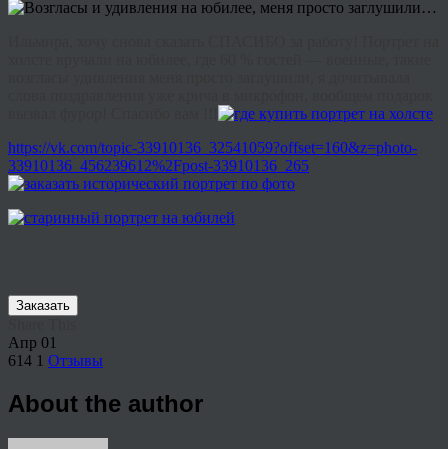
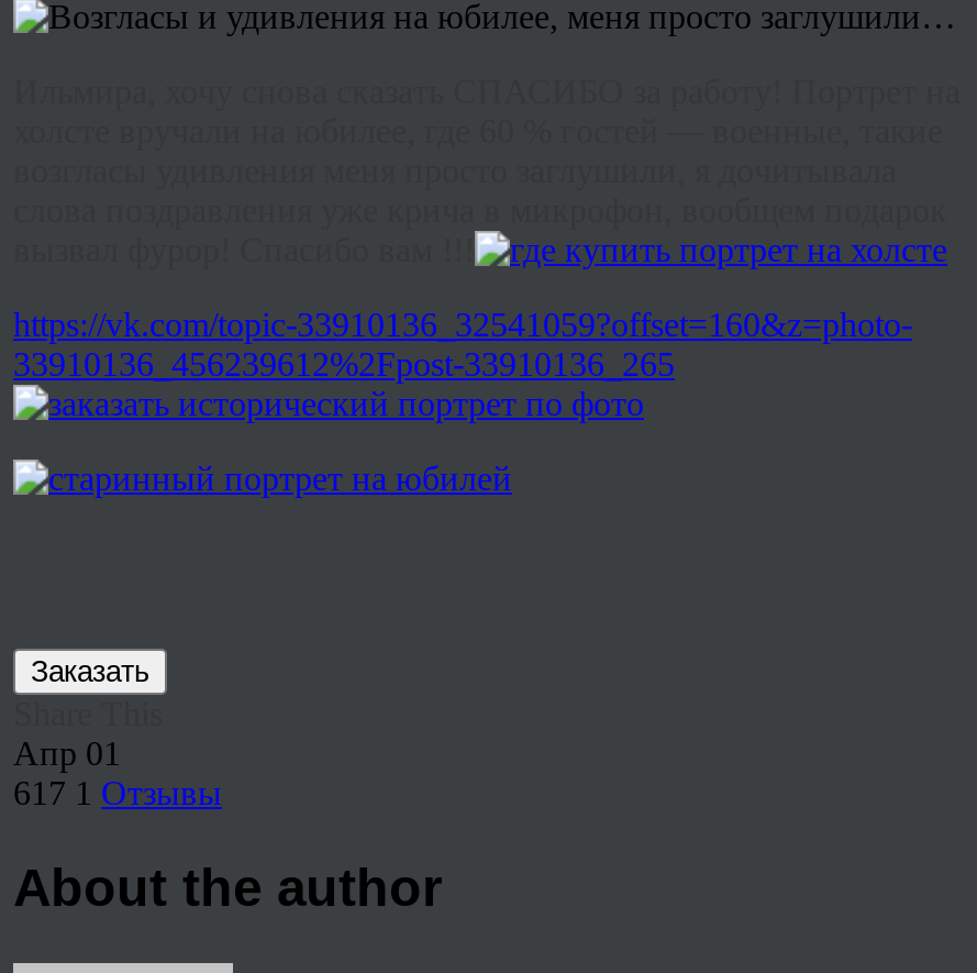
[8,352,103,369] 614 1 Отзывы -> [13,775,222,812] 617 1 Отзывы

